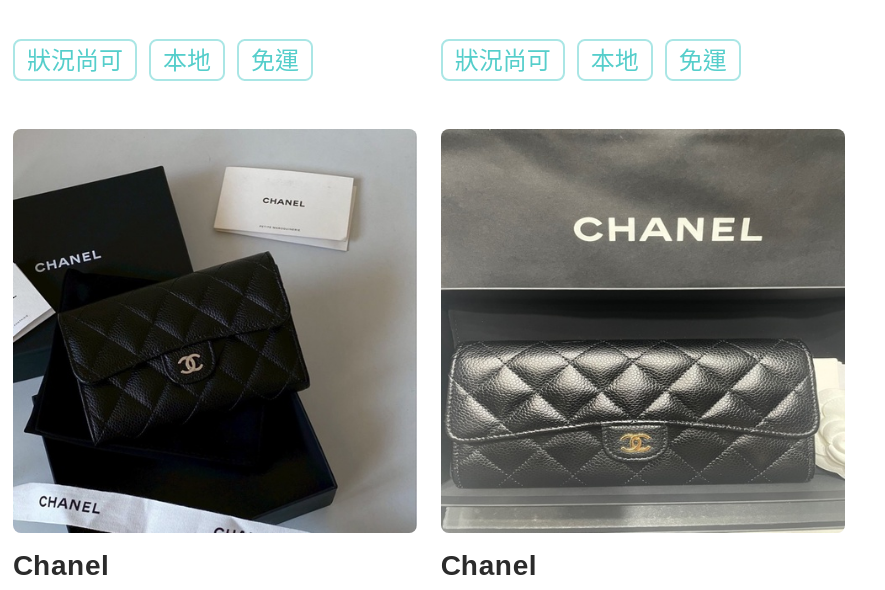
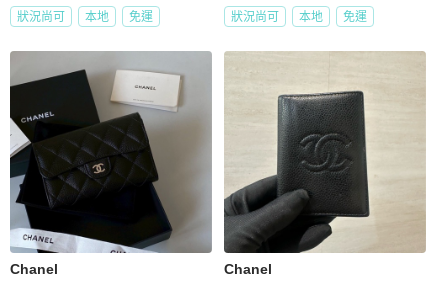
[439,129,847,533] [image] -> [224,52,426,253] [image]

